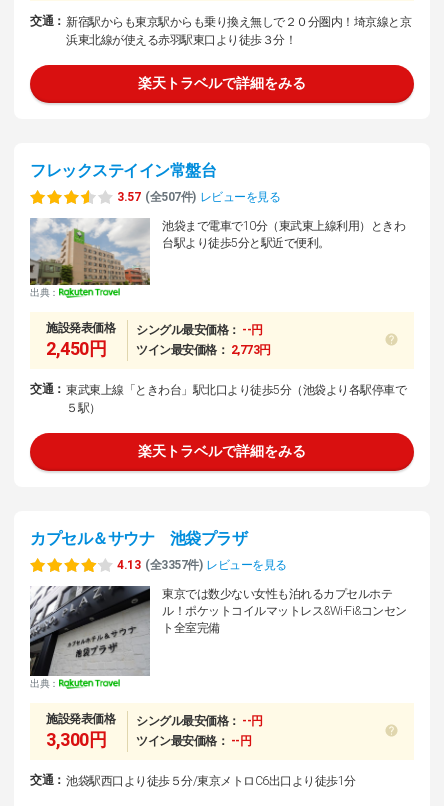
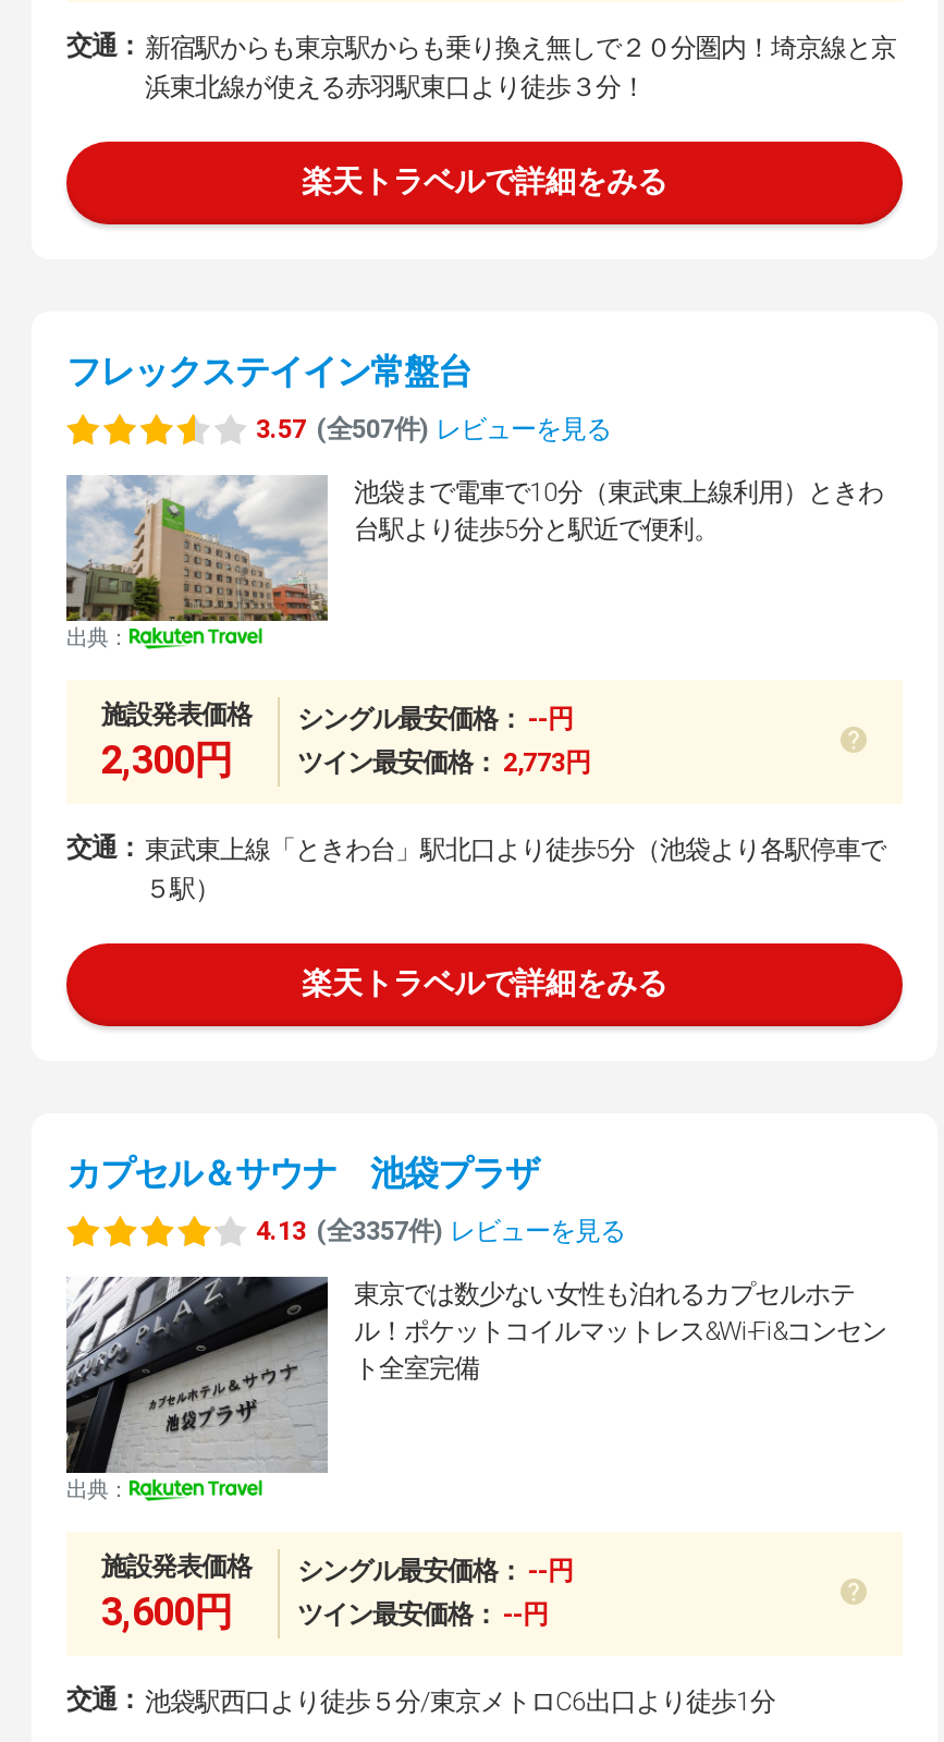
[46,338,106,359] 2,450円 -> [101,737,232,783] 2,300円
[46,729,106,750] 3,300円 -> [101,1589,232,1635] 3,600円

